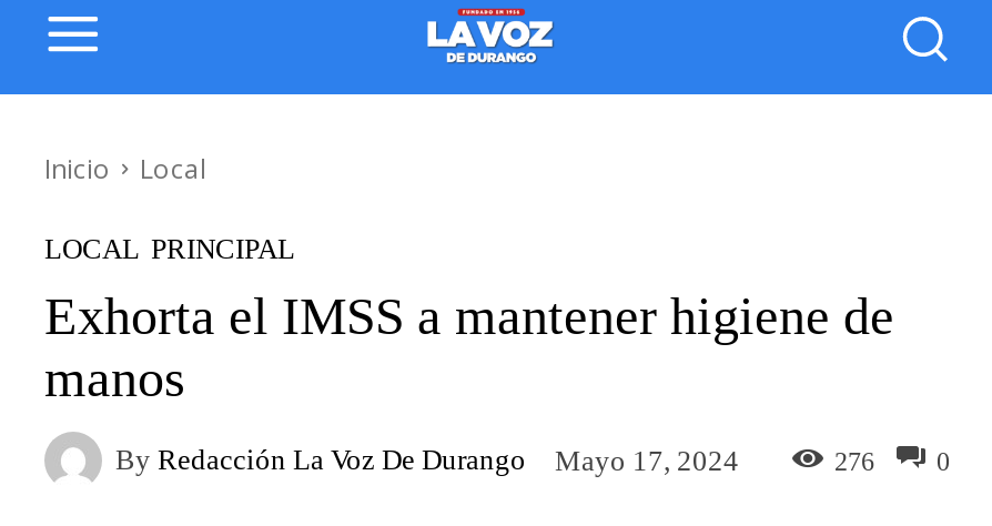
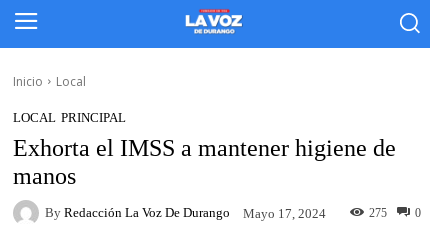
[834,445,950,476] 276 0 -> [369,206,421,220] 275 0

